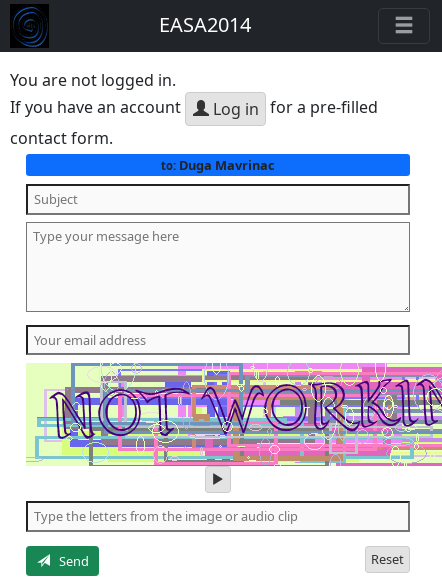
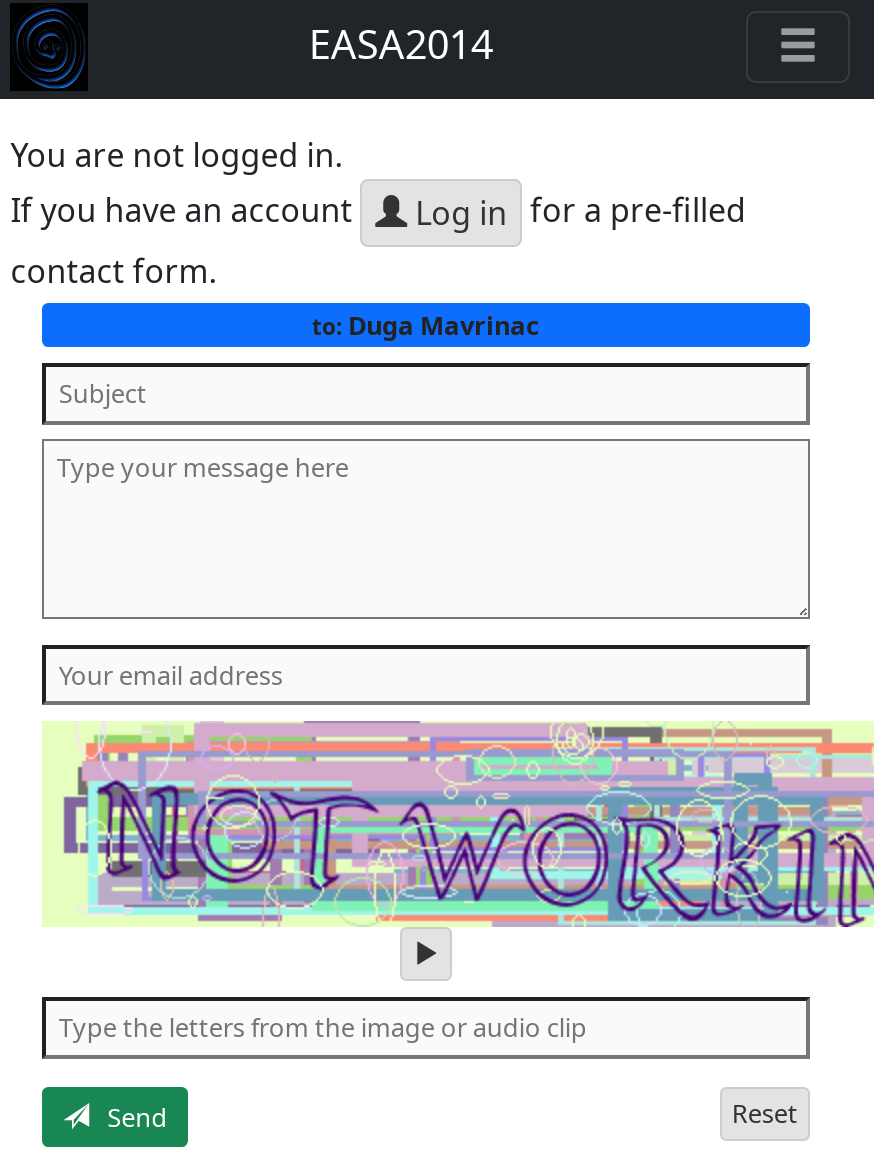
[32,362,439,467] [image] -> [60,721,868,929] [image]

